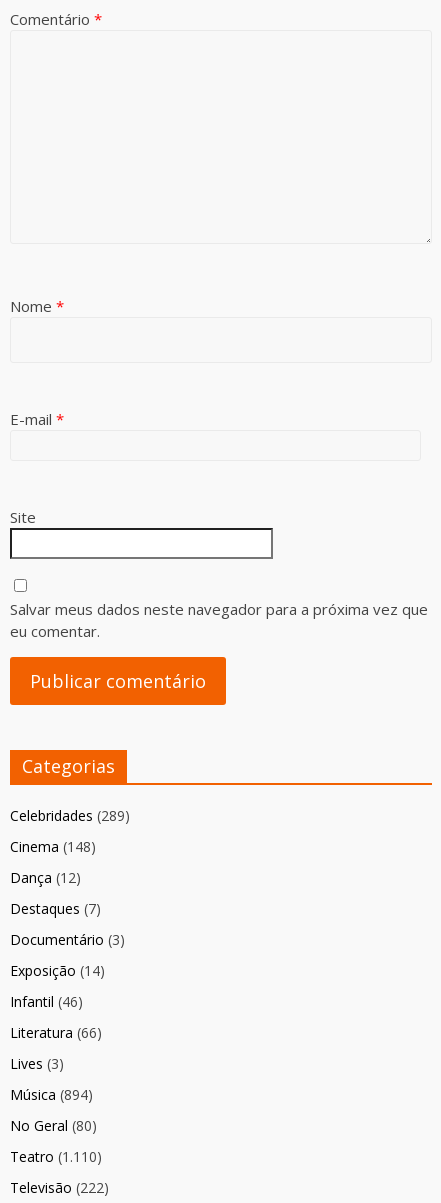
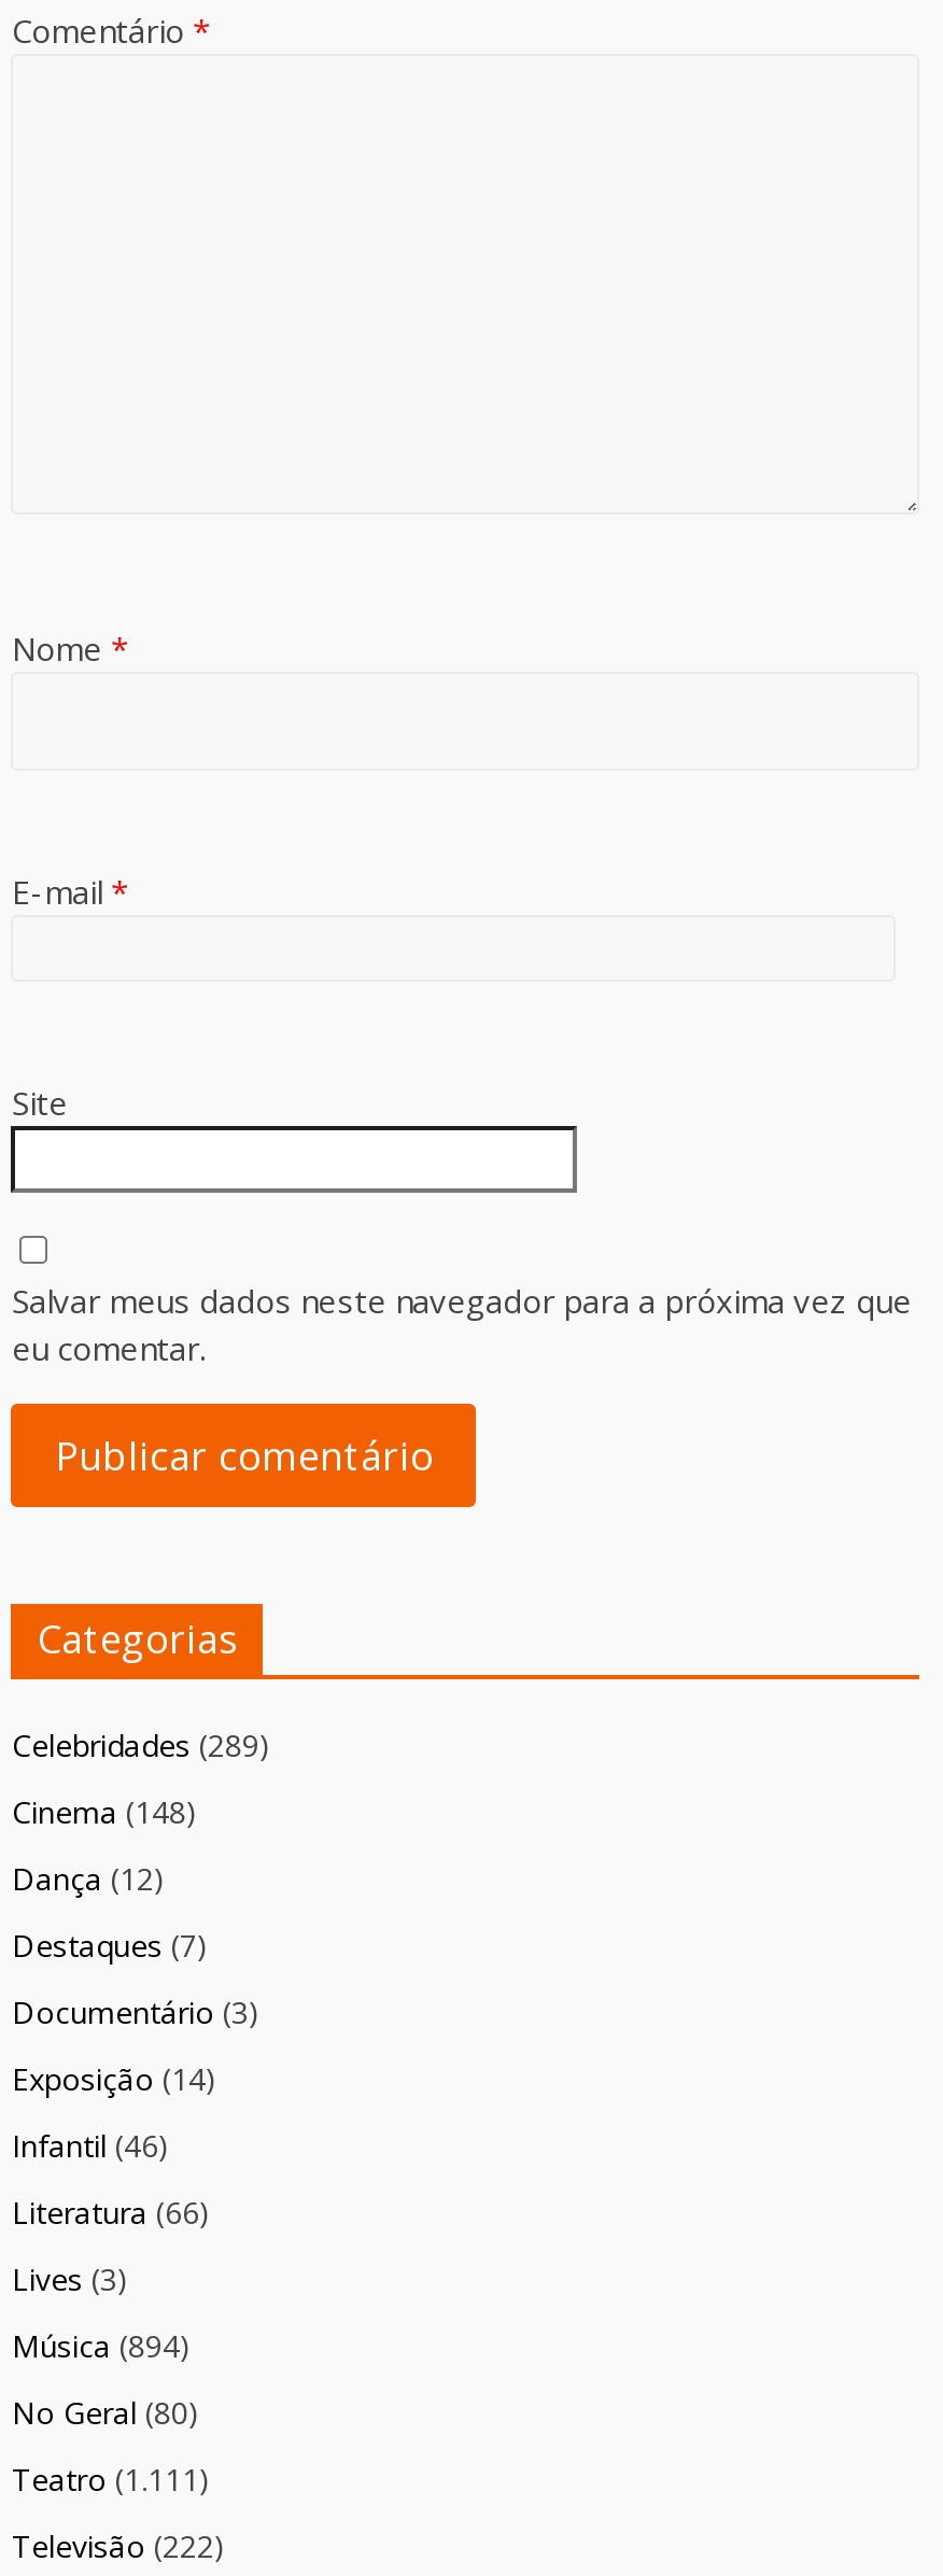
[10,1147,102,1166] Teatro (1.110) -> [12,2458,210,2499] Teatro (1.111)

